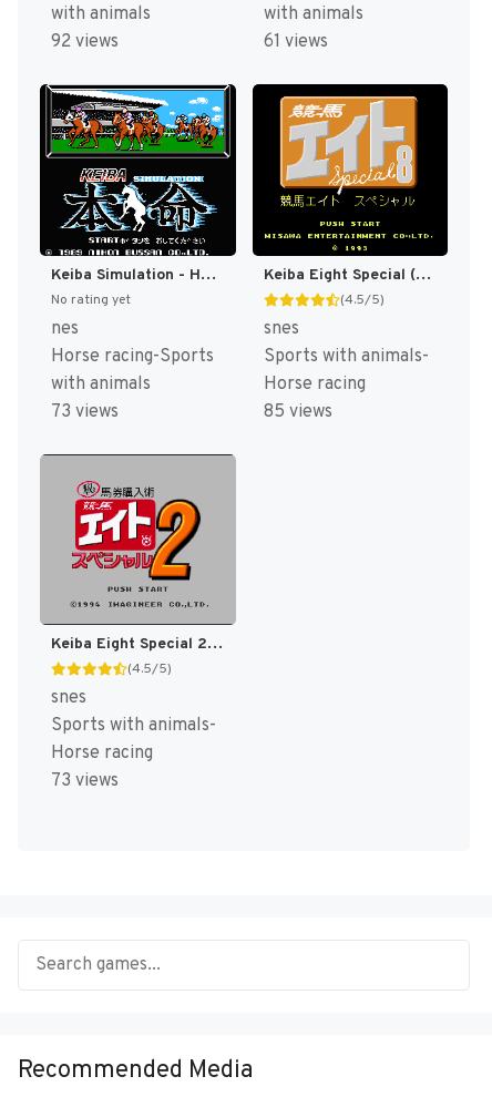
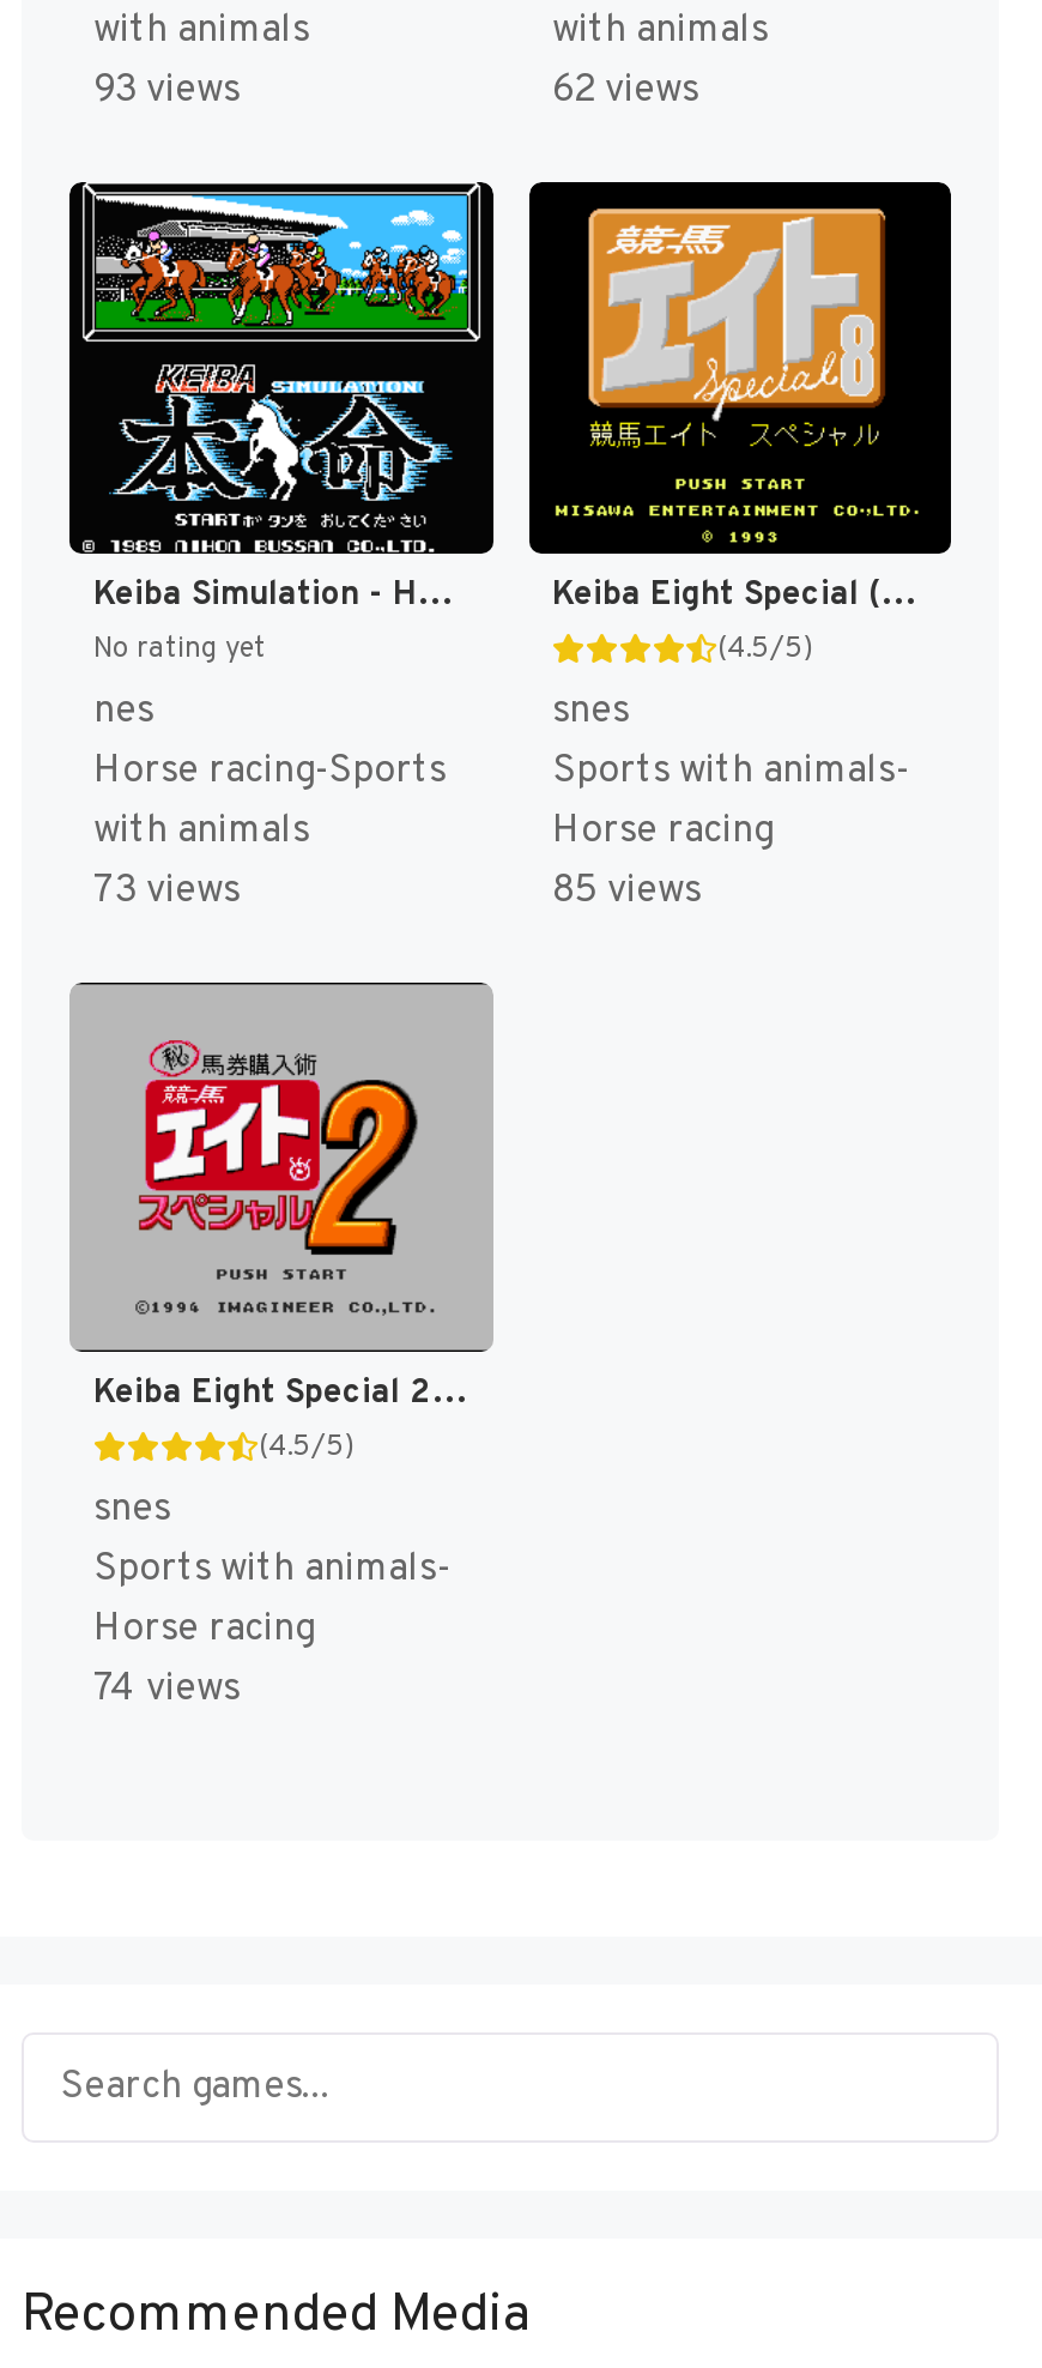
[51,31,119,53] 92 views -> [93,67,240,115] 93 views
[263,31,327,53] 61 views -> [552,67,698,115] 62 views
[51,770,119,792] 73 views -> [93,1666,240,1714] 74 views

